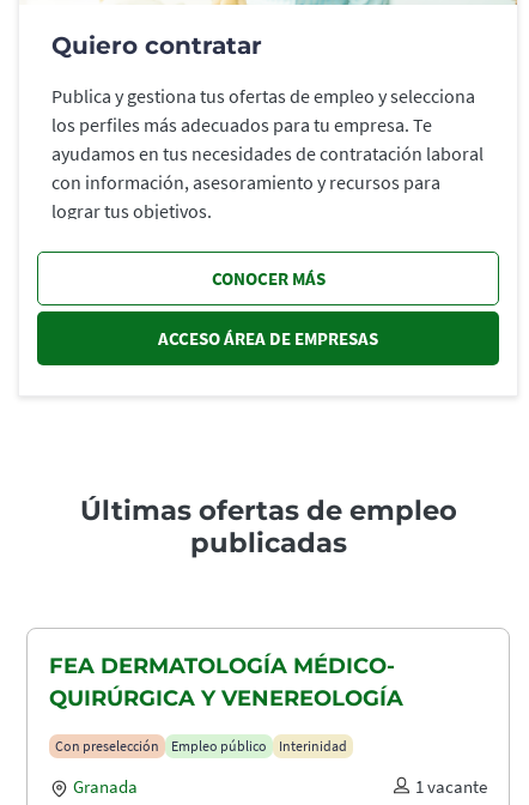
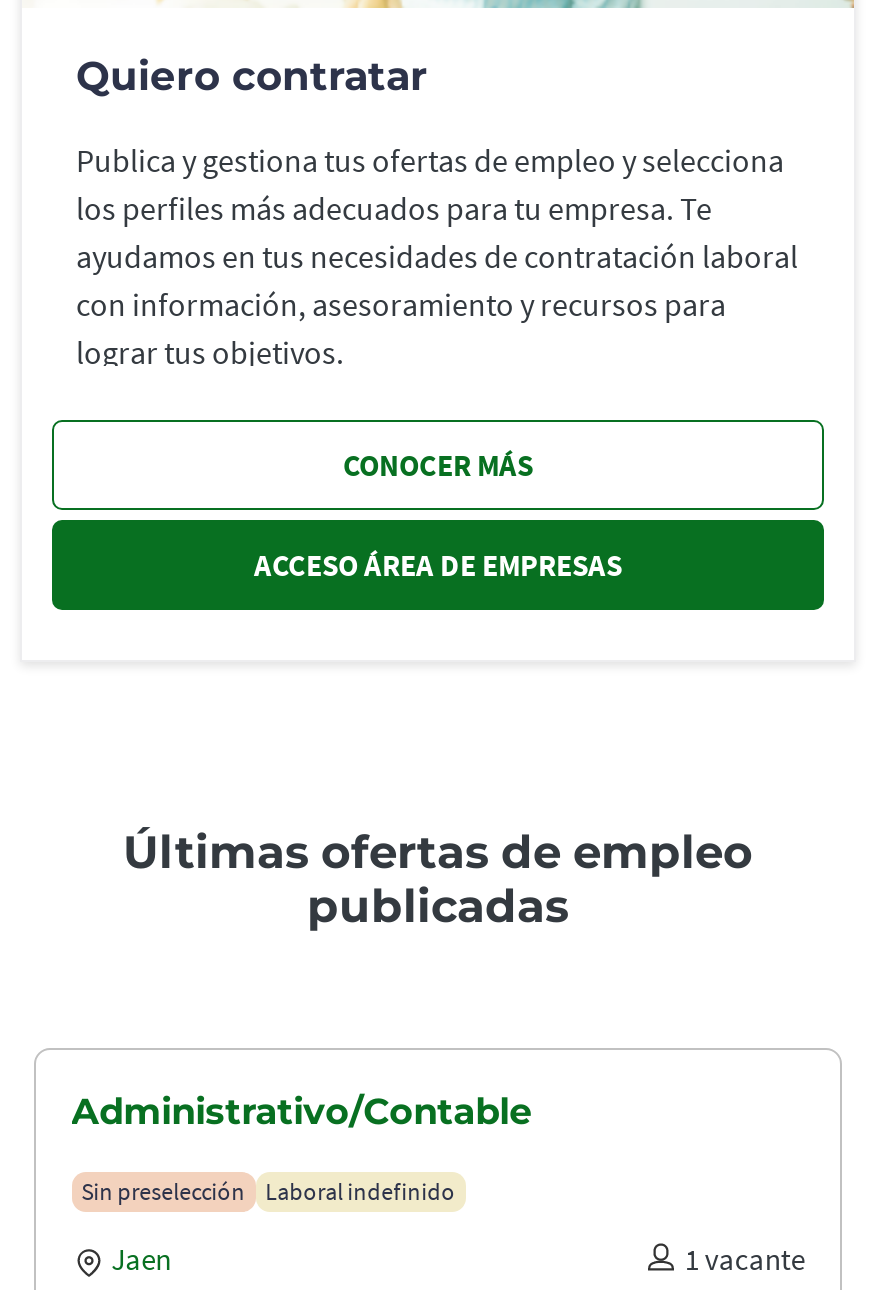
[49,652,403,711] FEA DERMATOLOGÍA MÉDICO- | QUIRÚRGICA Y VENEREOLOGÍA -> [71,1089,531,1133] Administrativo/Contable
[55,736,347,754] Con preselección | Empleo público | Interinidad -> [81,1175,455,1205] Sin preselección | Laboral indefinido
[73,775,137,797] Granada -> [111,1239,171,1277] Jaen

